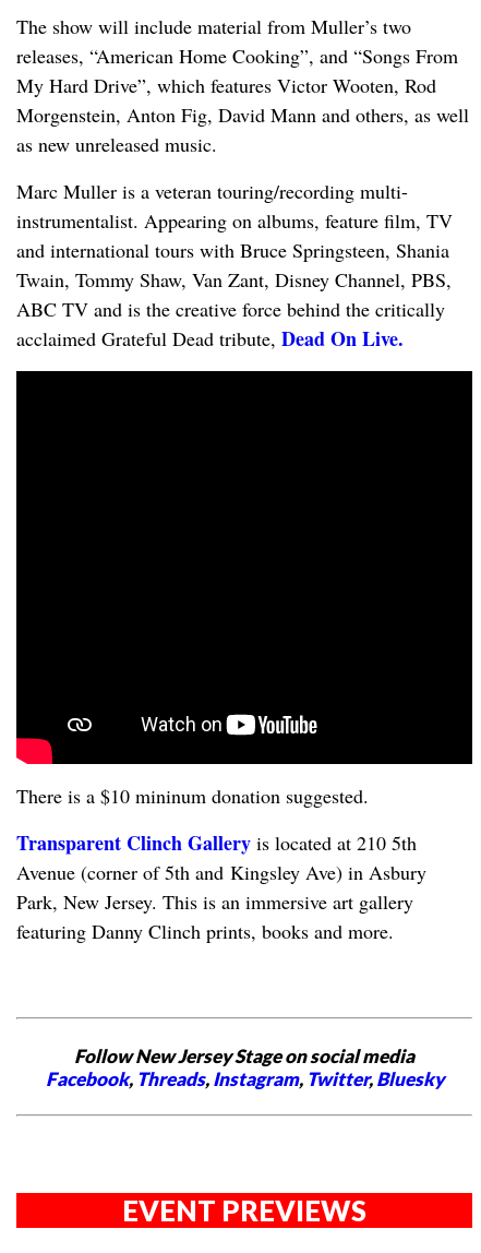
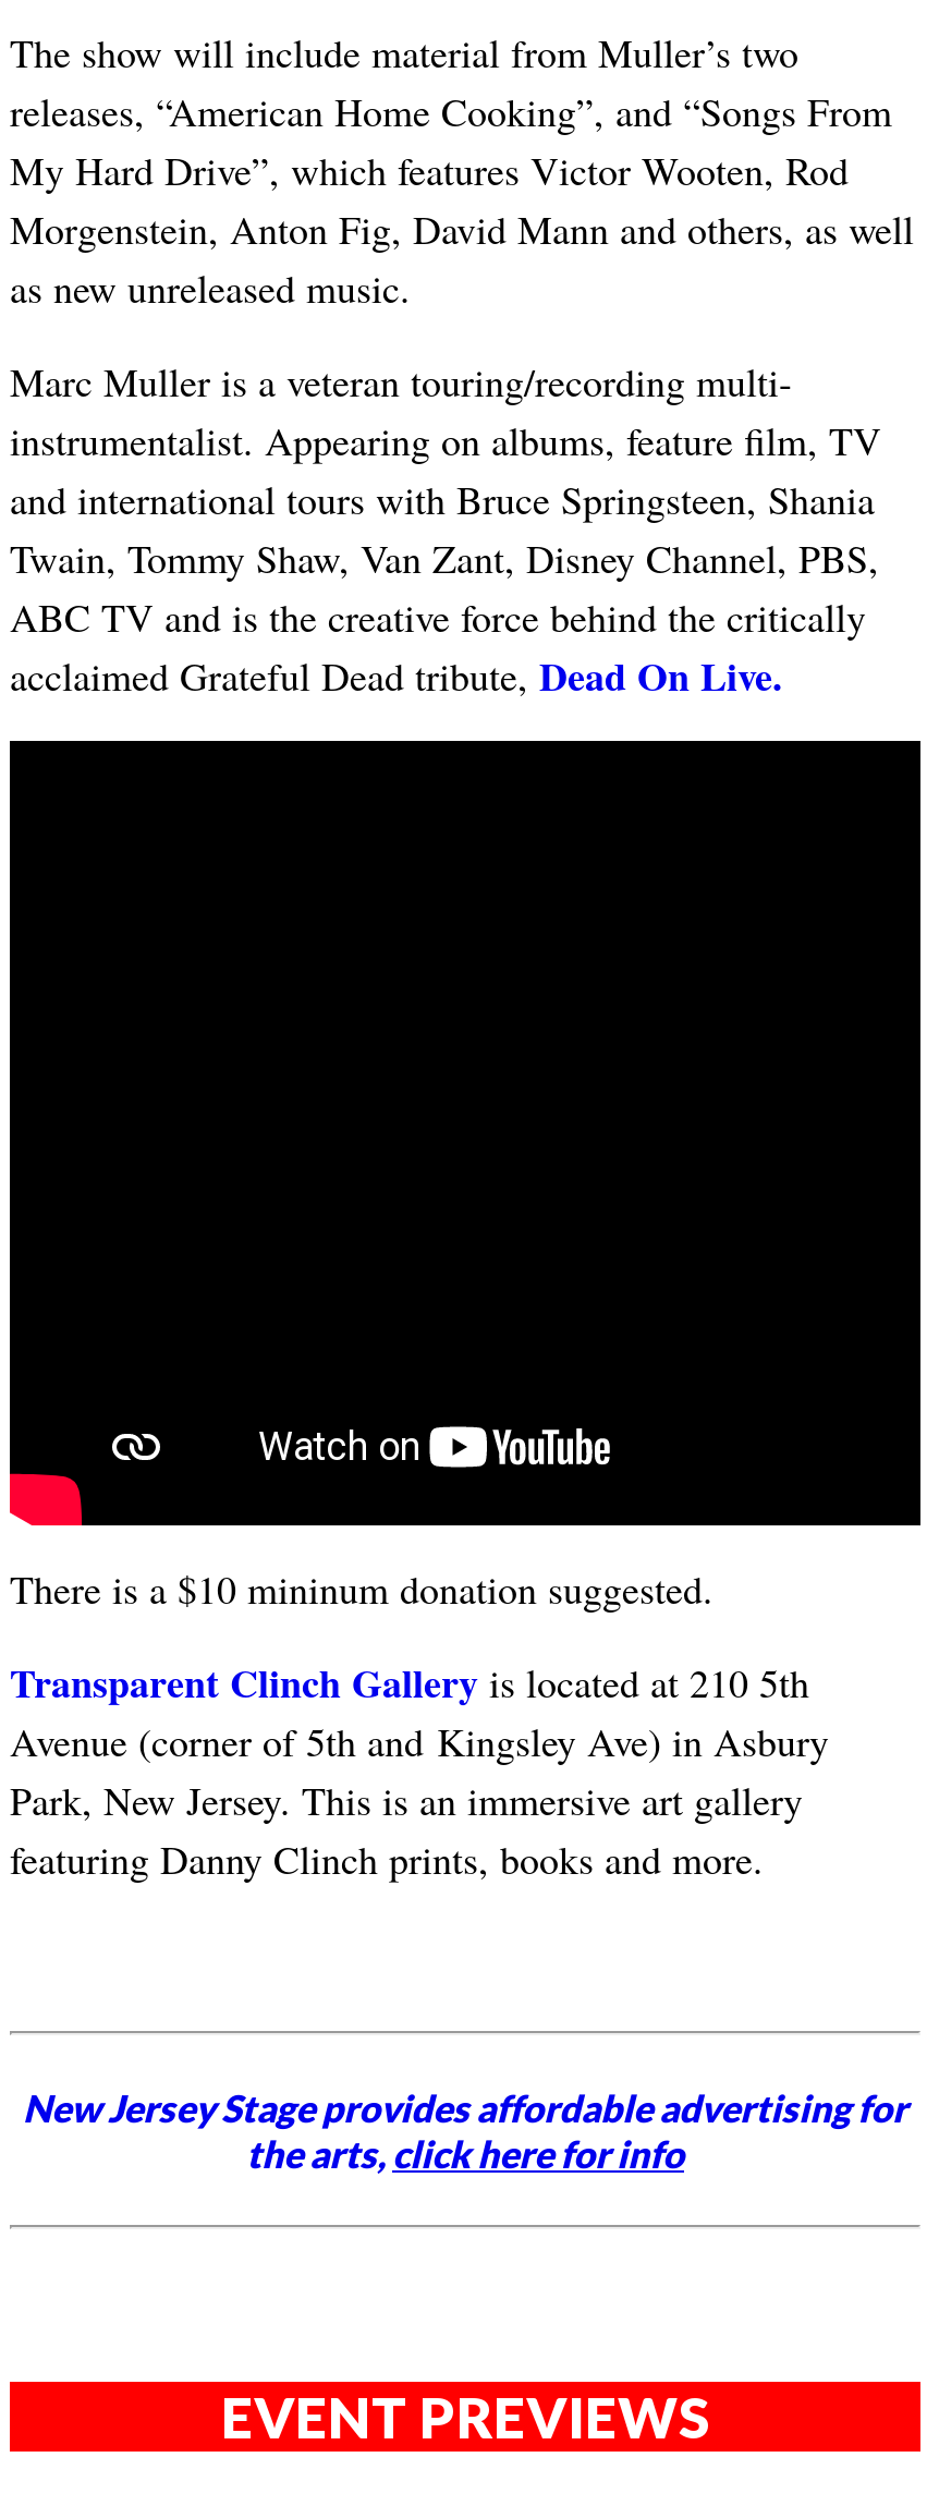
[45,1044,443,1090] Follow New Jersey Stage on social media | Facebook, Threads, Instagram, Twitter, Bluesky -> [23,2085,907,2176] New Jersey Stage provides affordable advertising for | the arts, click here for info

